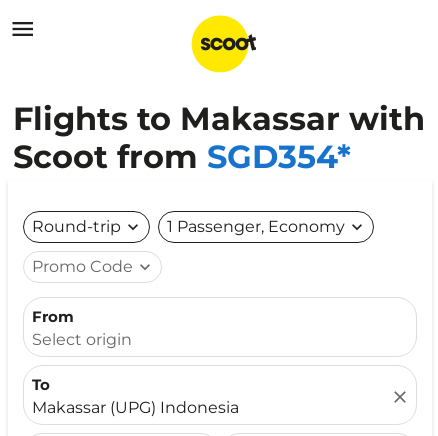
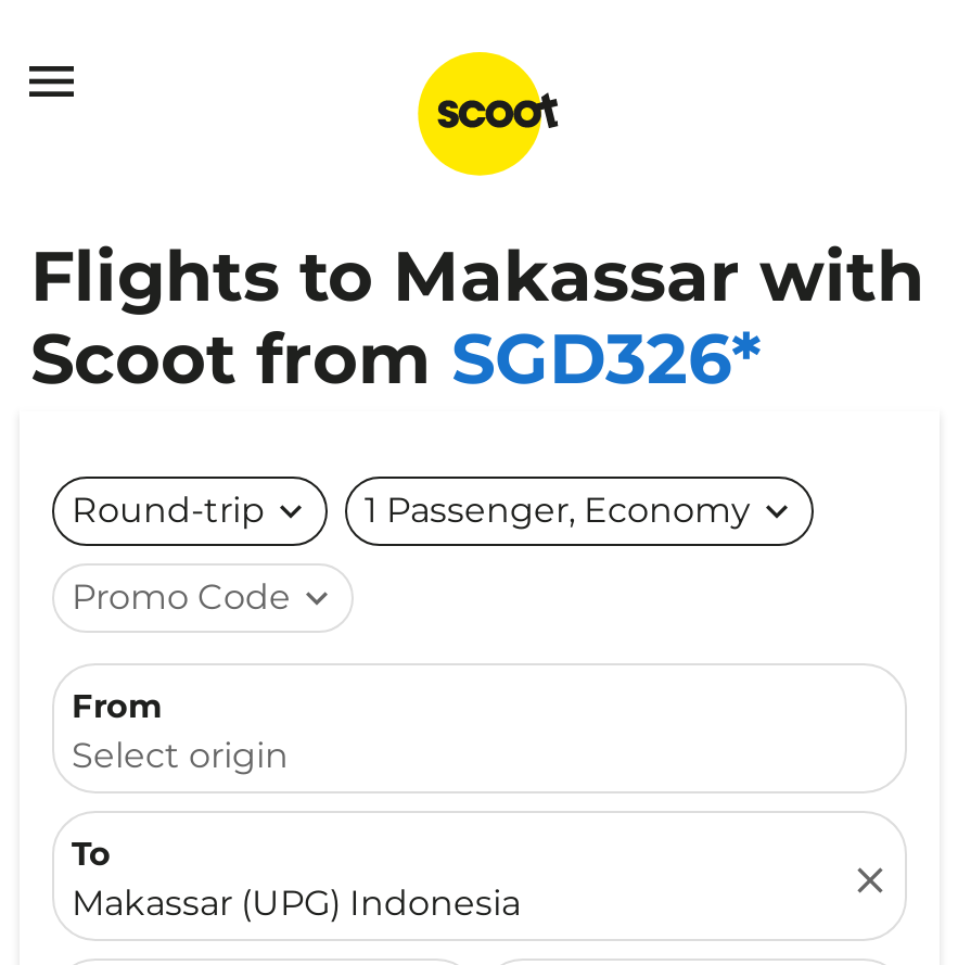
[13,137,351,176] Scoot from SGD354* -> [30,316,762,401] Scoot from SGD326*

